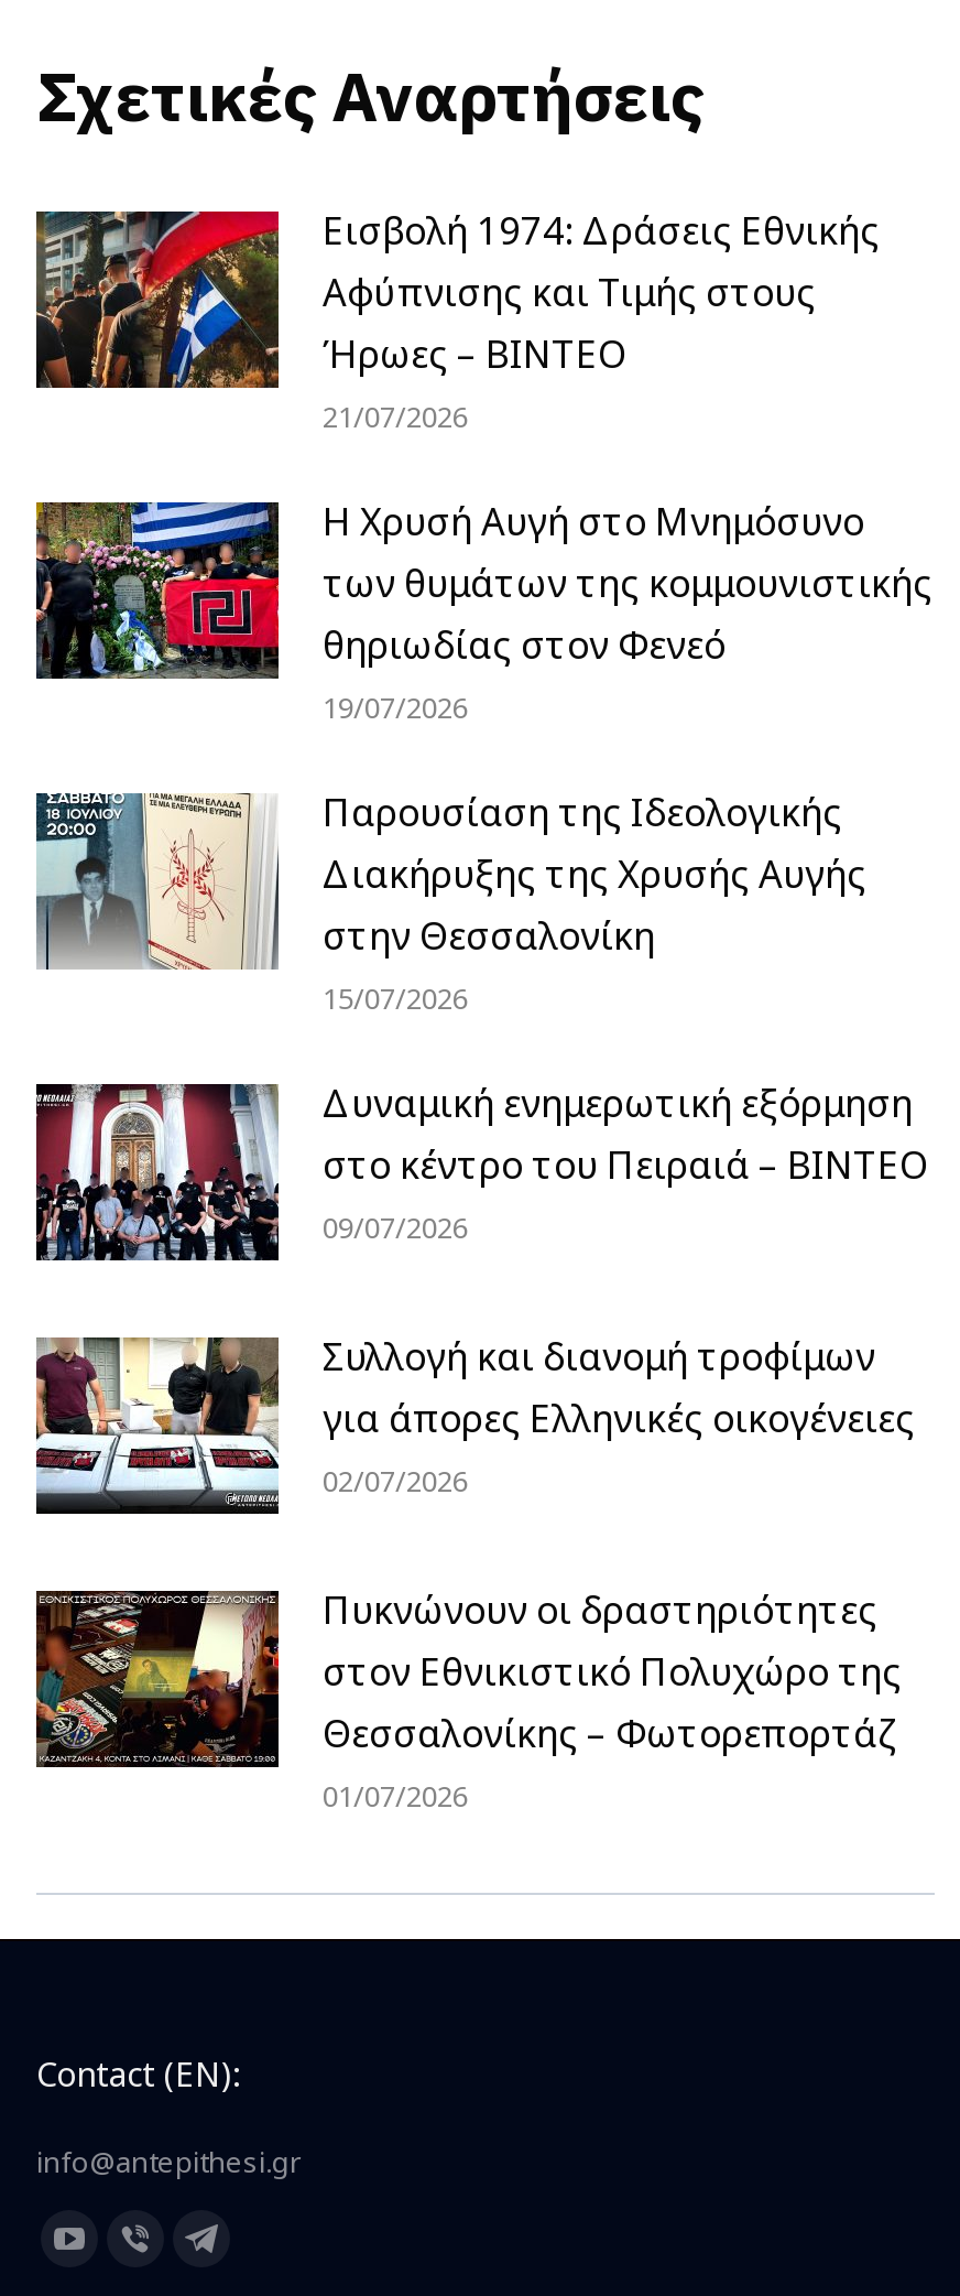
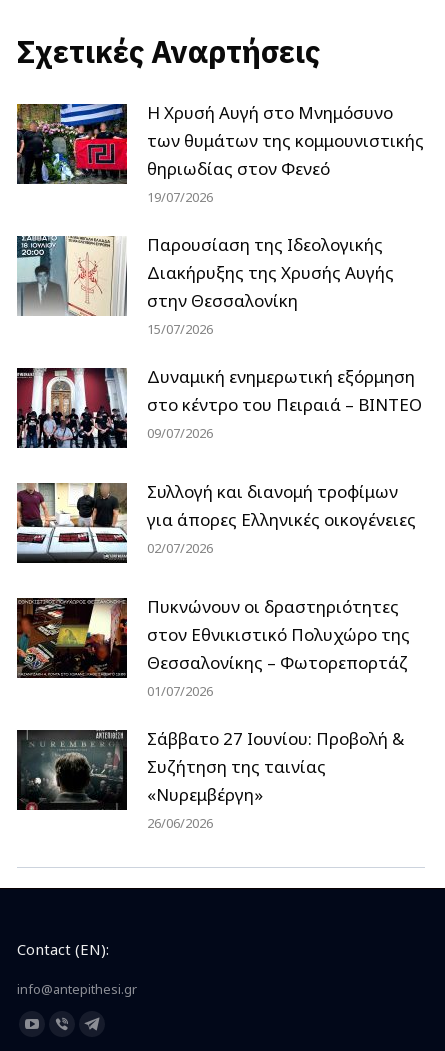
[34,205,880,436] [image] | Εισβολή 1974: Δράσεις Εθνικής | Αφύπνισης και Τιμής στους | Ήρωες – ΒΙΝΤΕΟ | 21/07/2026 -> none
moved [32,496,932,1816] -> [15,101,424,700]: [image] | Η Χρυσή Αυγή στο Μνημόσυνο | των θυμάτων της κομμουνιστικής | ... | Θεσσαλονίκης – Φωτορεπορτάζ | 01/07/2026
none -> [16,727,404,832] [image] | Σάββατο 27 Ιουνίου: Προβολή & | Συζήτηση της ταινίας | «Νυρεμβέργη» | 26/06/2026

